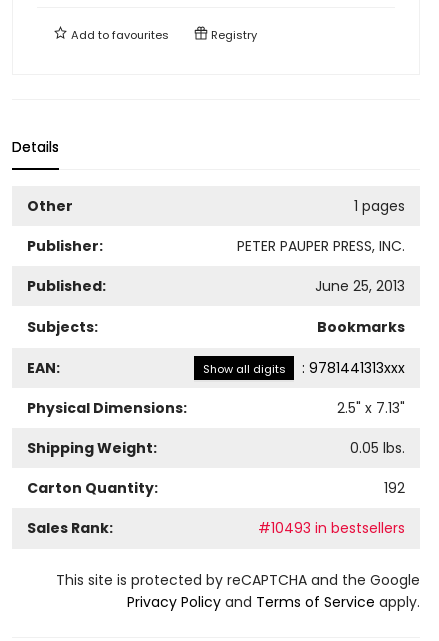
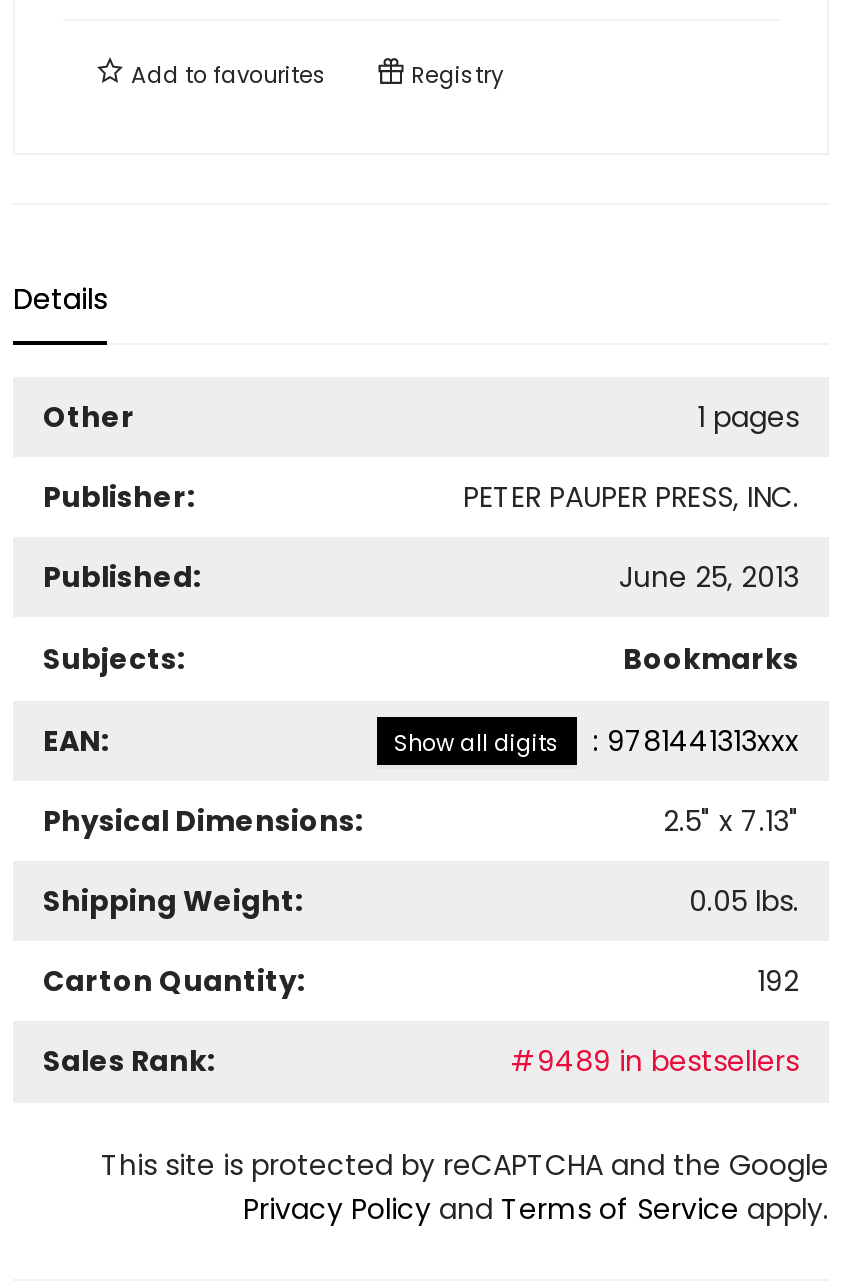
[258,518,405,538] #10493 in bestsellers -> [511,1040,799,1080] #9489 in bestsellers

